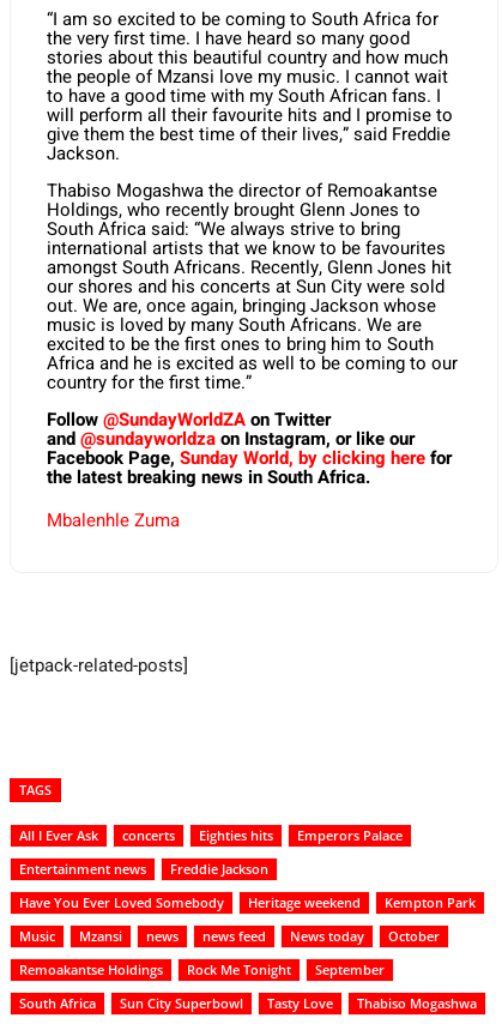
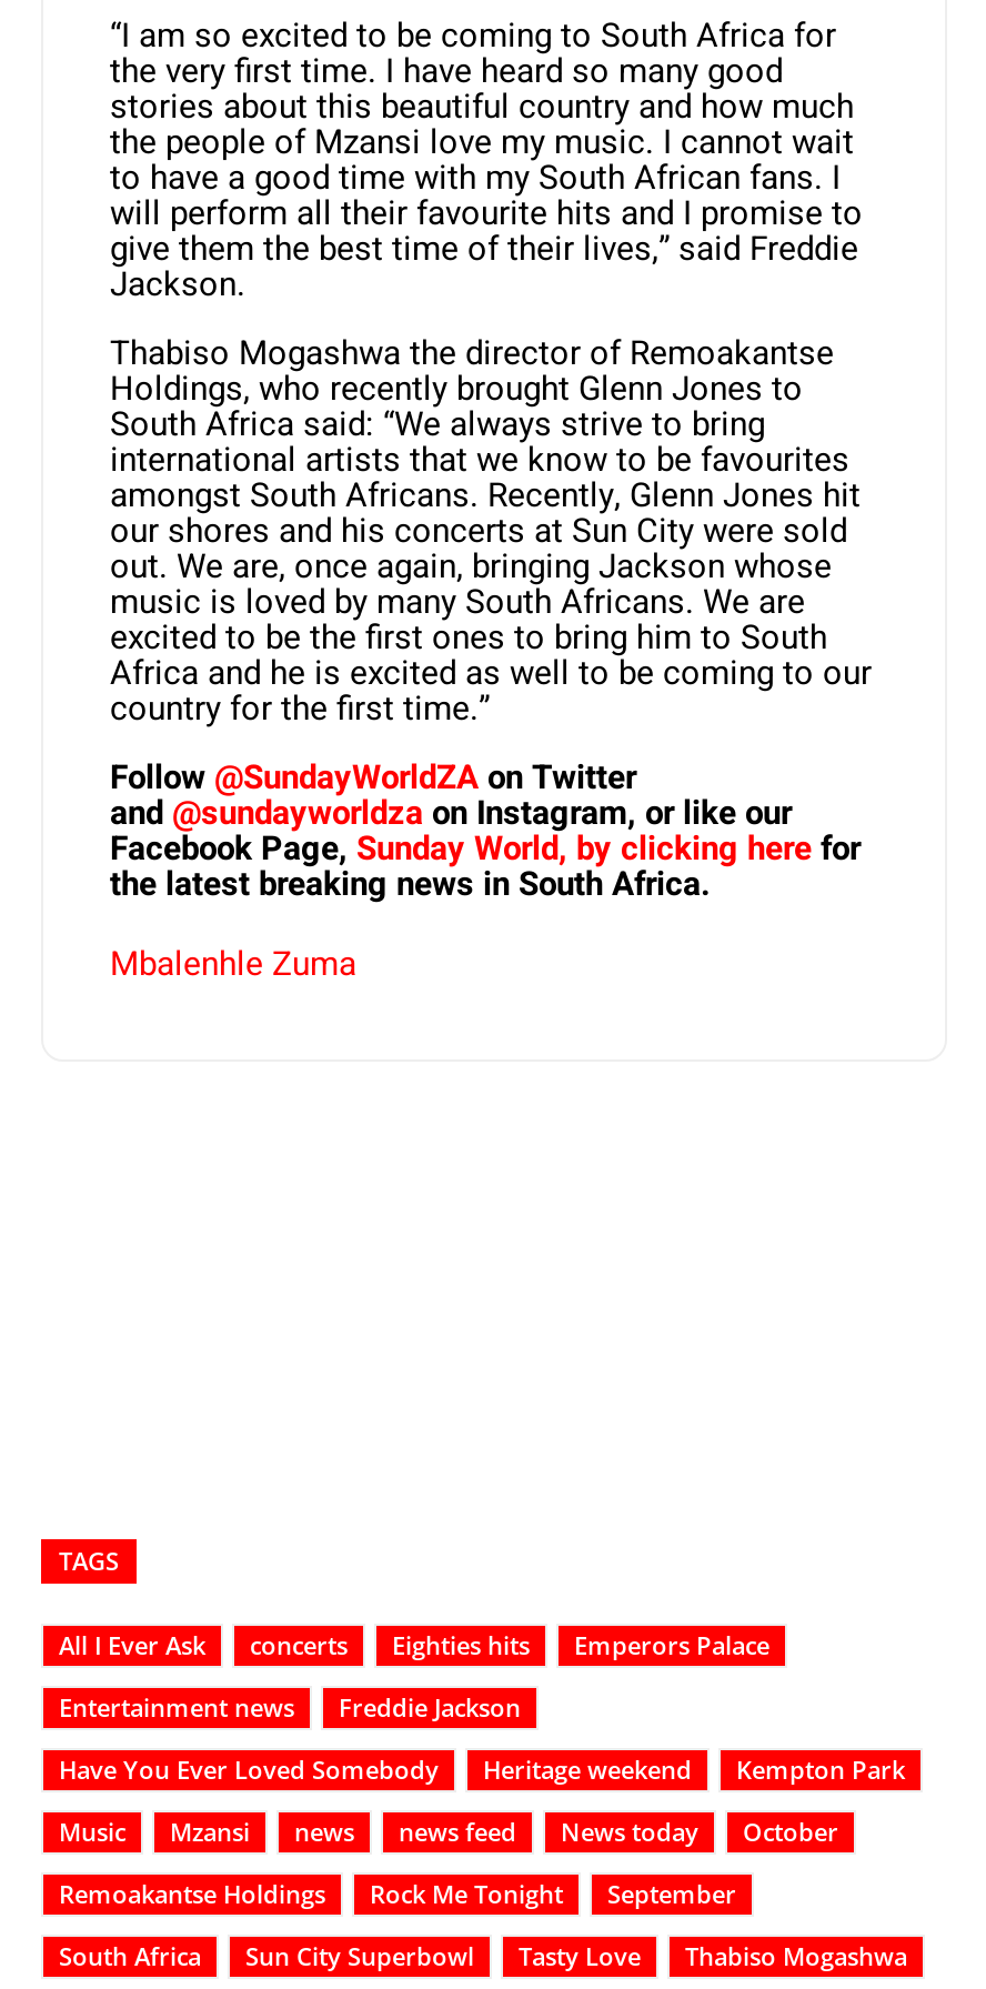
[10,653,188,679] [jetpack-related-posts] -> none

